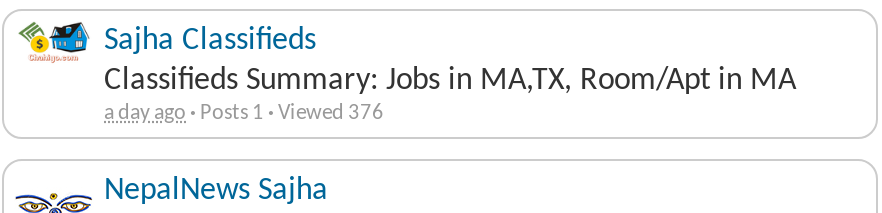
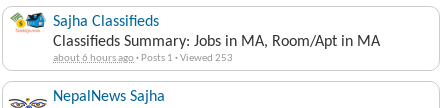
[104,65,796,125] Classifieds Summary: Jobs in MA,TX, Room/Apt in MA | a day ago · Posts 1 · Viewed 376 -> [53,34,380,64] Classifieds Summary: Jobs in MA, Room/Apt in MA | about 6 hours ago · Posts 1 · Viewed 253

